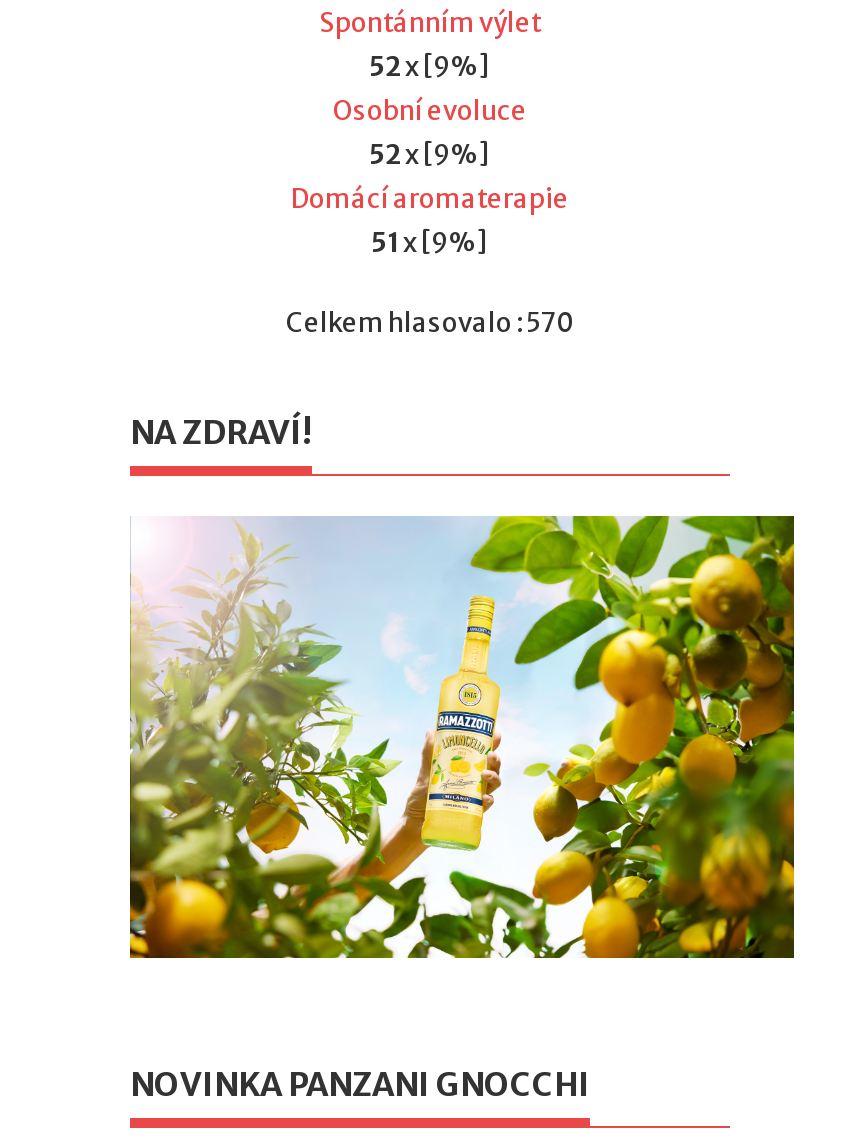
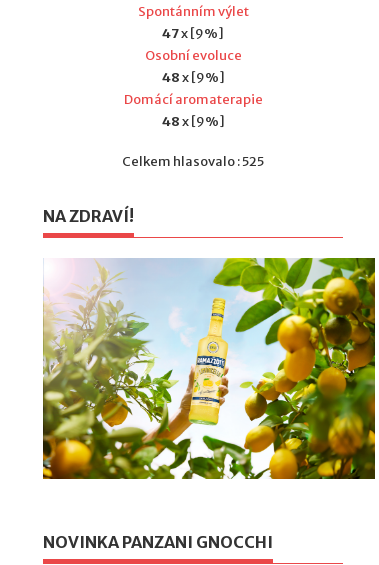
[369,49,491,83] 52x [9%] -> [162,25,224,42] 47x [9%]
[369,137,491,171] 52x [9%] -> [161,69,224,86] 48x [9%]
[371,225,489,259] 51 x [9%] -> [161,113,224,130] 48 x [9%]
[286,305,574,339] Celkem hlasovalo : 570 -> [122,153,264,170] Celkem hlasovalo : 525

